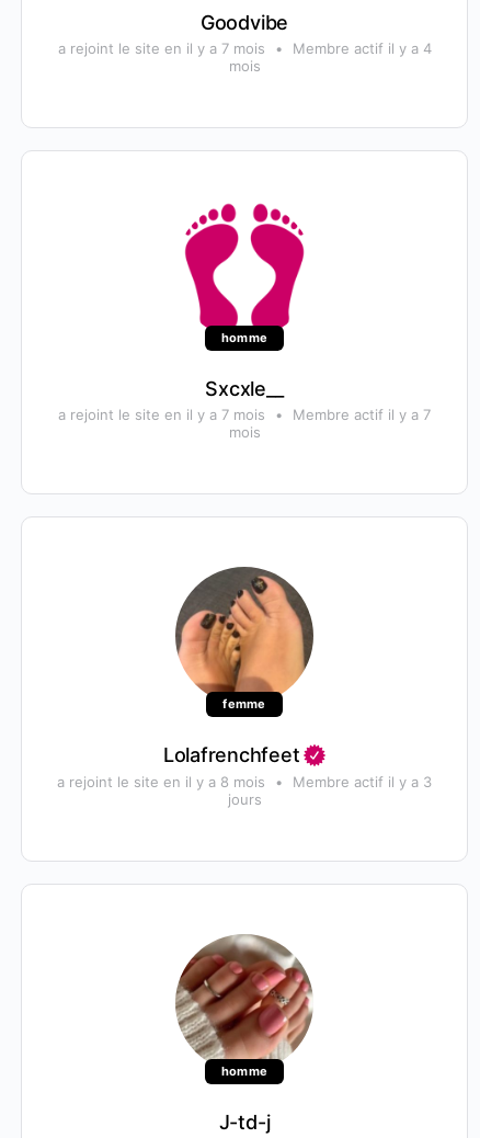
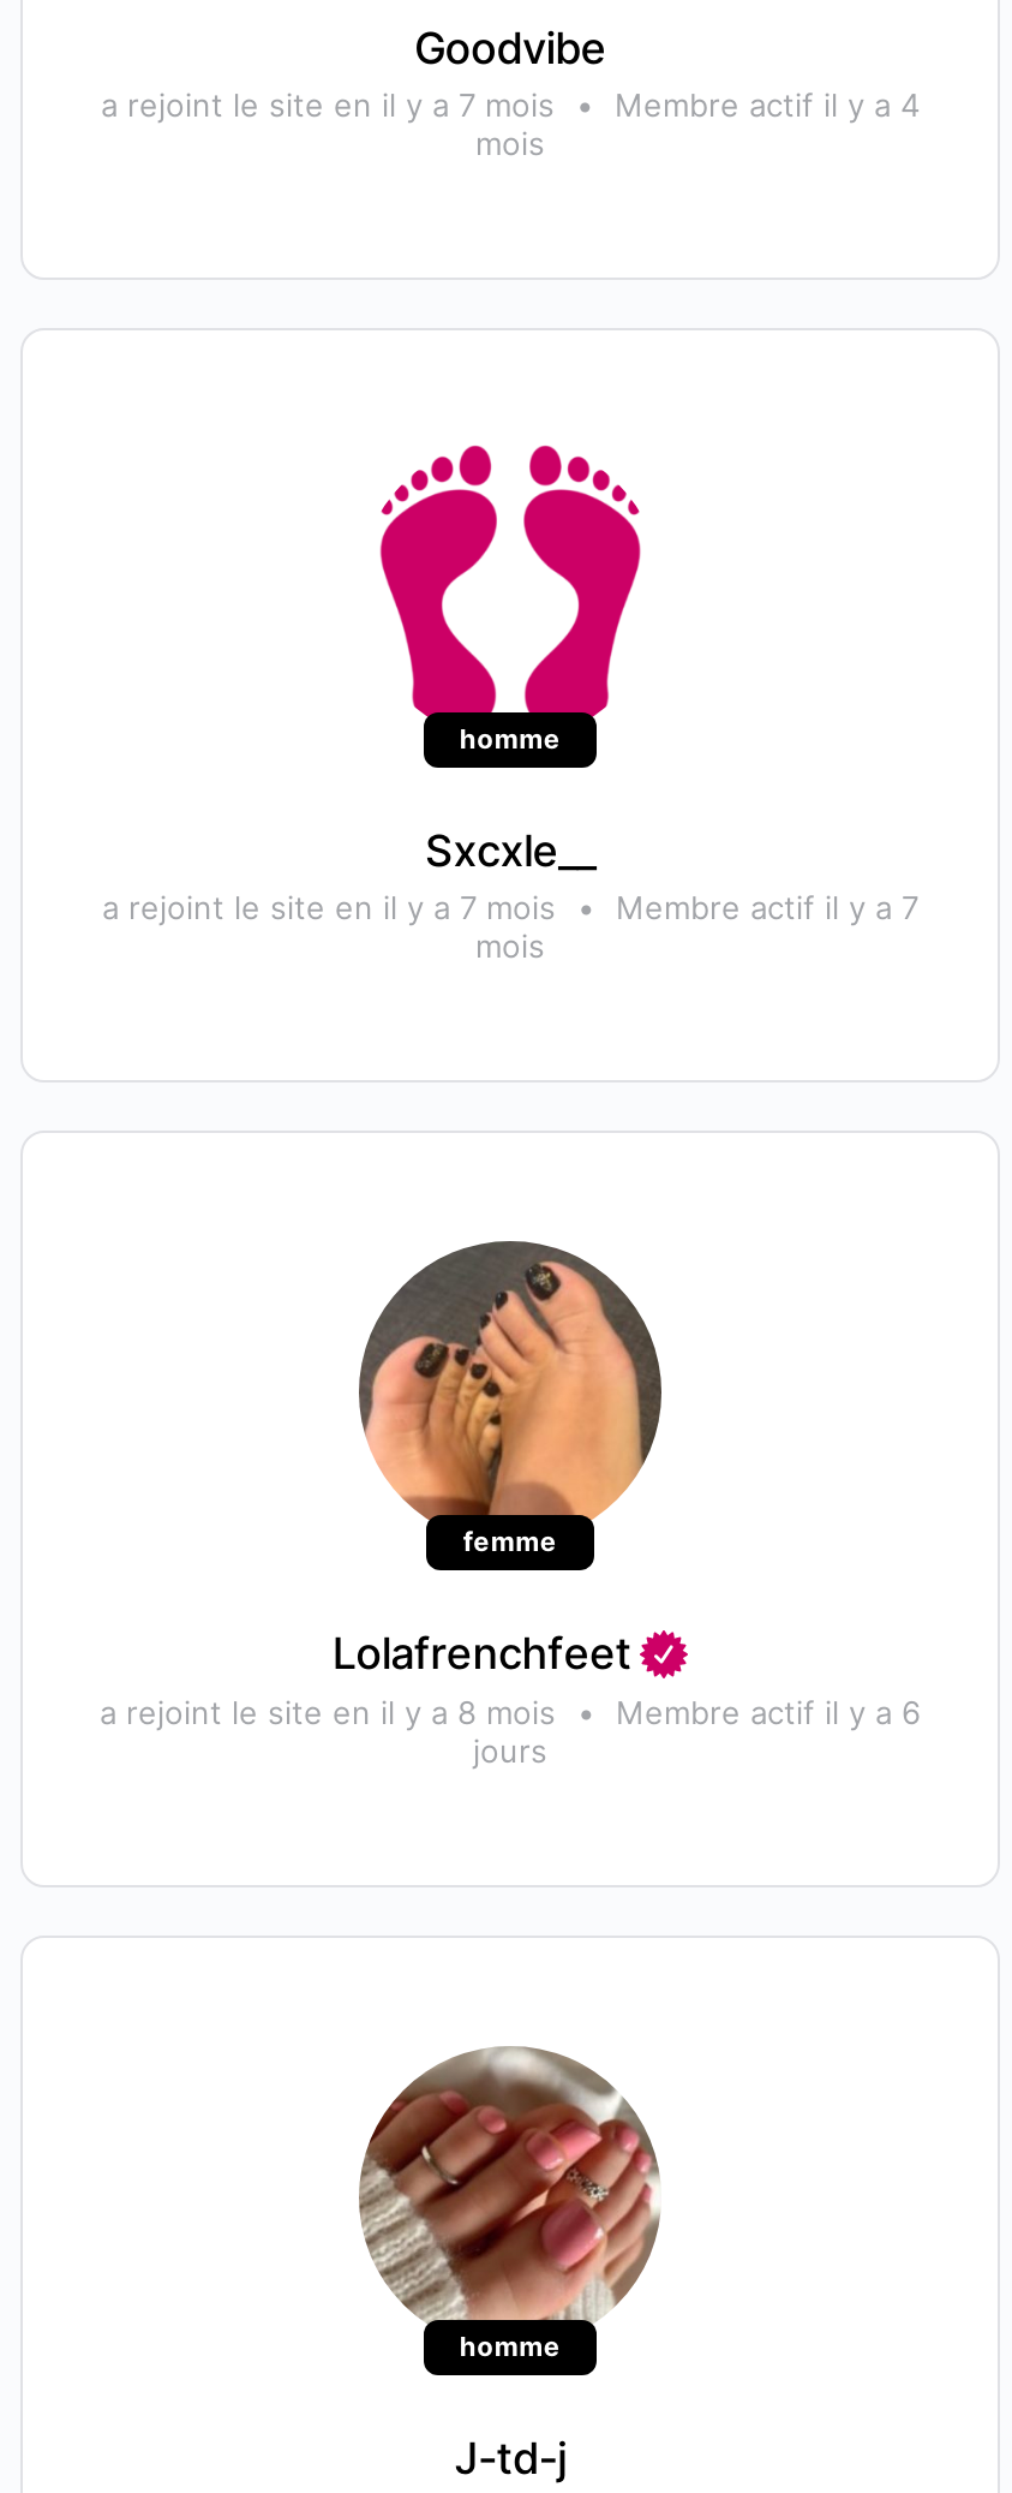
[57,773,432,791] a rejoint le site en il y a 8 mois • Membre actif il y a 3 -> [100,1694,921,1732] a rejoint le site en il y a 8 mois • Membre actif il y a 6

